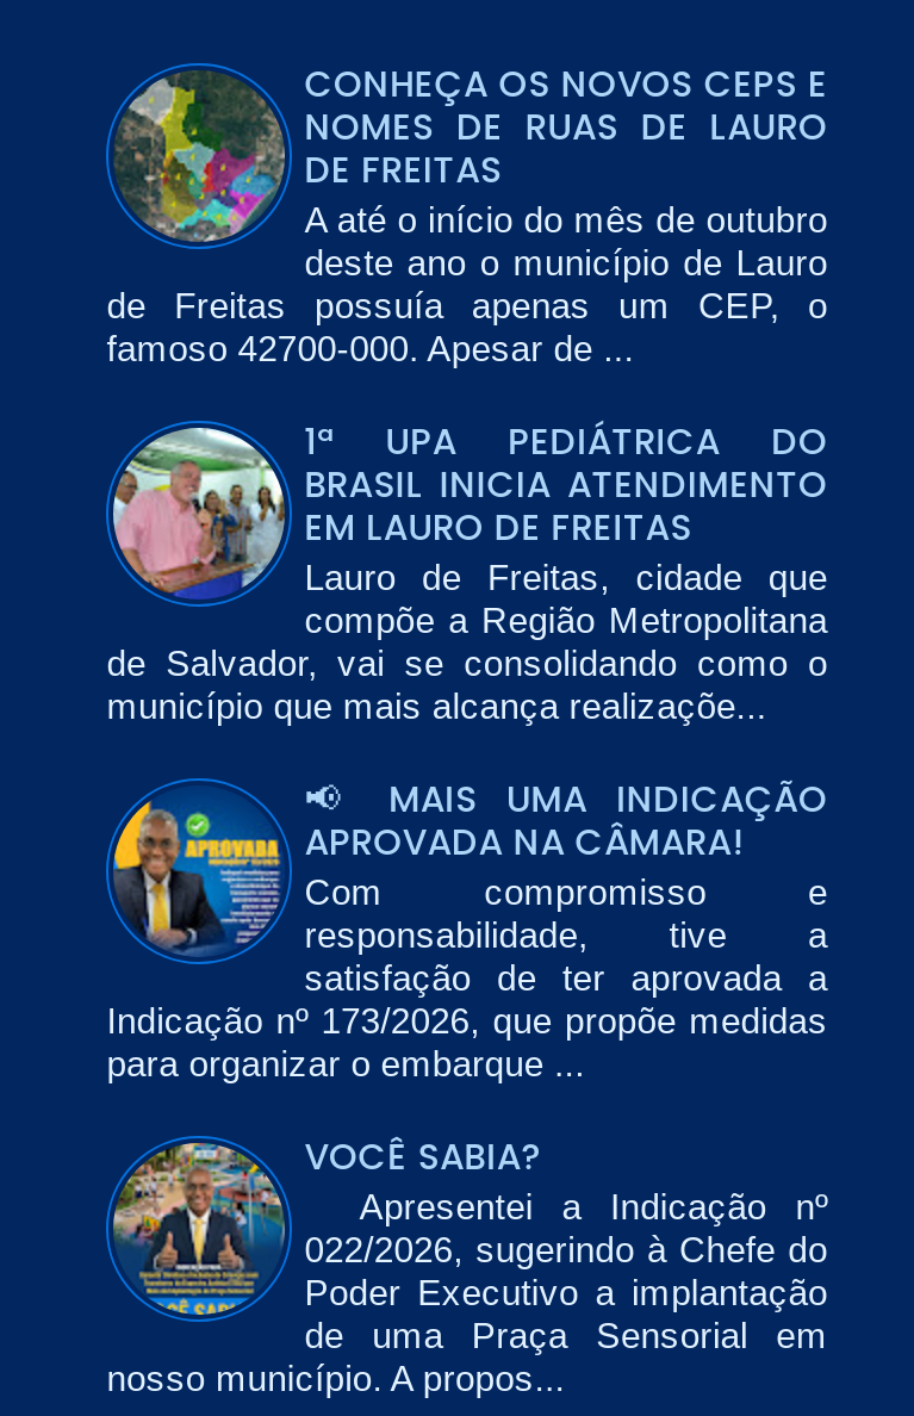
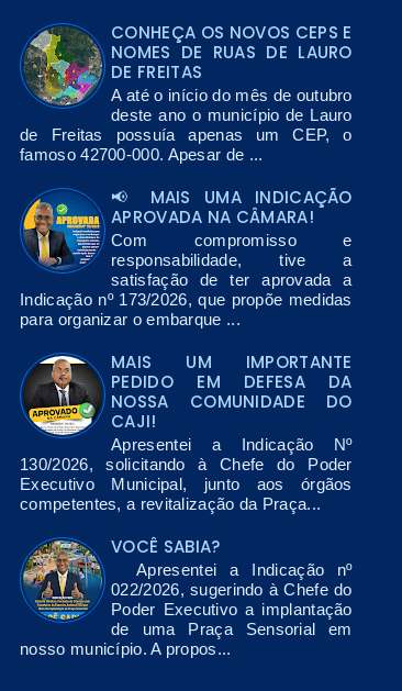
[107,416,828,726] [image] | 1ª UPA PEDIÁTRICA DO | BRASIL INICIA ATENDIMENTO | EM LAURO DE FREITAS | Lauro de Freitas, cidade que | compõe a Região Metropolitana | de Salvador, vai se consolidando como o | município que mais alcança realizaçõe... -> none
moved [104,781,828,1083] -> [19,189,352,328]: [image] | APROVADA NA CÂMARA! | Com compromisso e | responsabilidade, tive a | satisfação de ter aprovada a | Indicação nº 173/2026, que propõe medidas | para organizar o embarque ...
none -> [20,350,352,513] [image] | MAIS UM IMPORTANTE | PEDIDO EM DEFESA DA | NOSSA COMUNIDADE DO | CAJI! | Apresentei a Indicação Nº | 130/2026, solicitando à Chefe do Poder | Executivo Municipal, junto aos órgãos | competentes, a revitalização da Praça...

